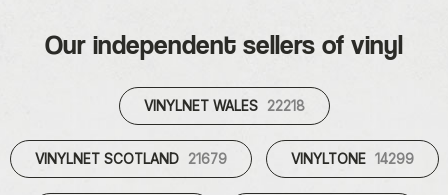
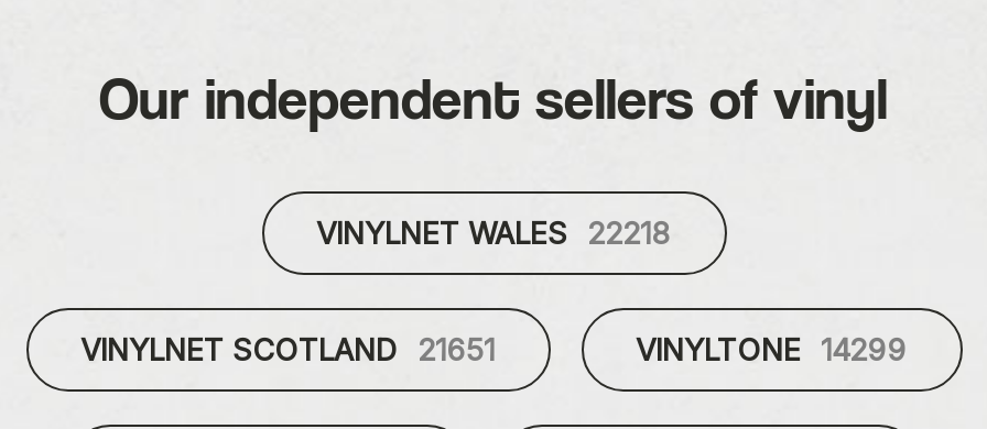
[34,151,226,167] VINYLNET SCOTLAND 21679 -> [80,333,495,368] VINYLNET SCOTLAND 21651

